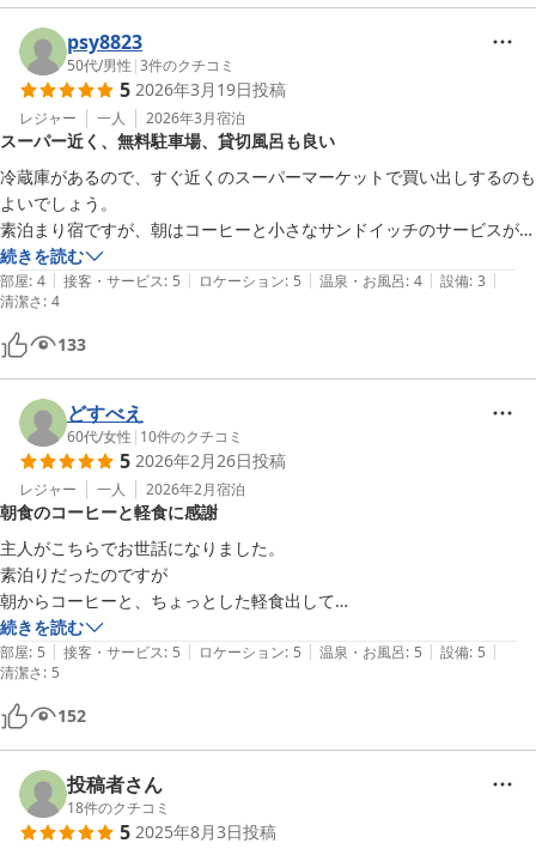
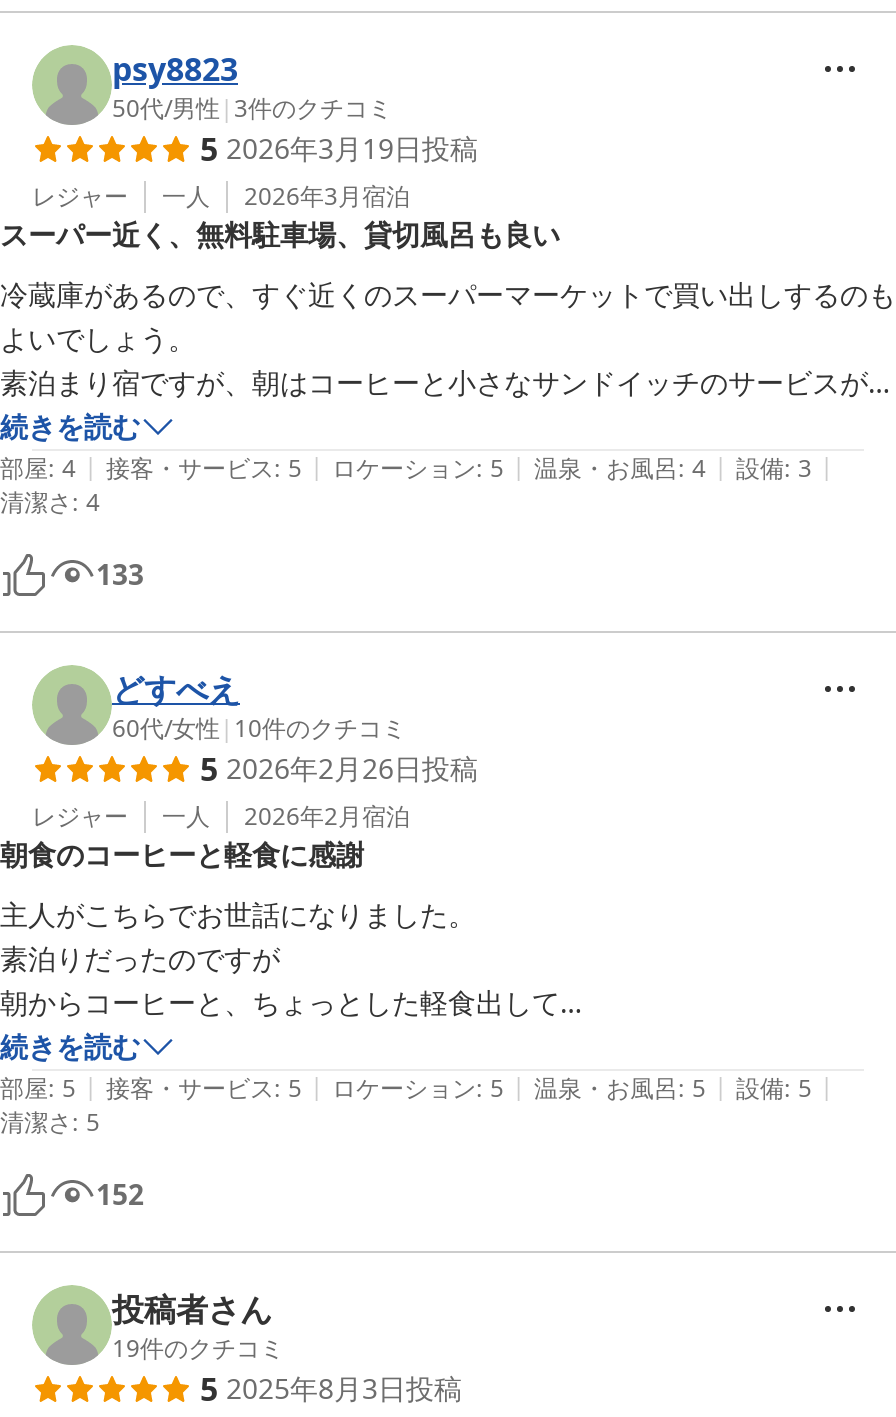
[67,798,170,818] 18件のクチコミ -> [112,1331,284,1365] 19件のクチコミ

